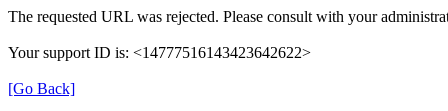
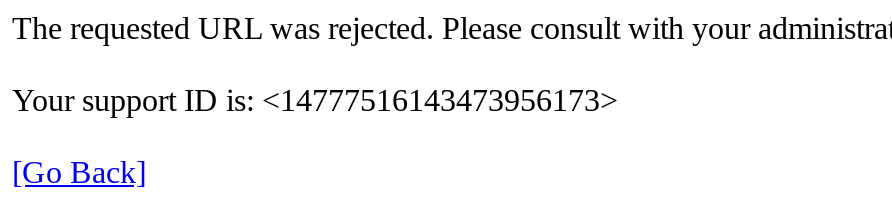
[8,44,311,61] Your support ID is: <14777516143423642622> -> [12,83,618,117] Your support ID is: <14777516143473956173>

